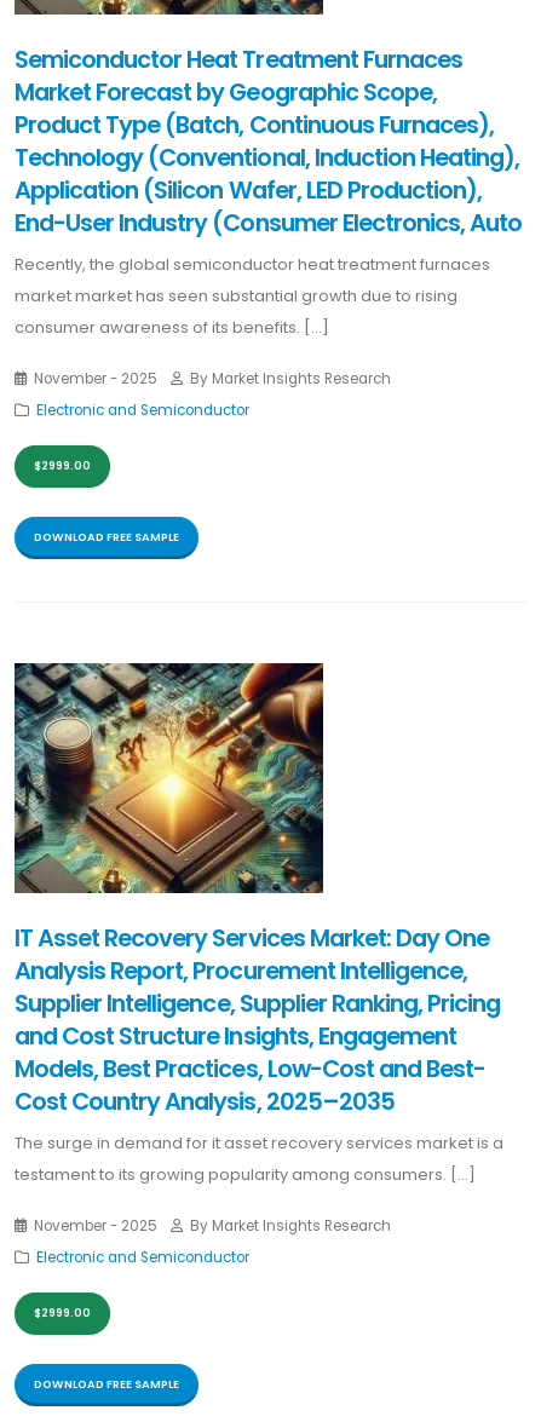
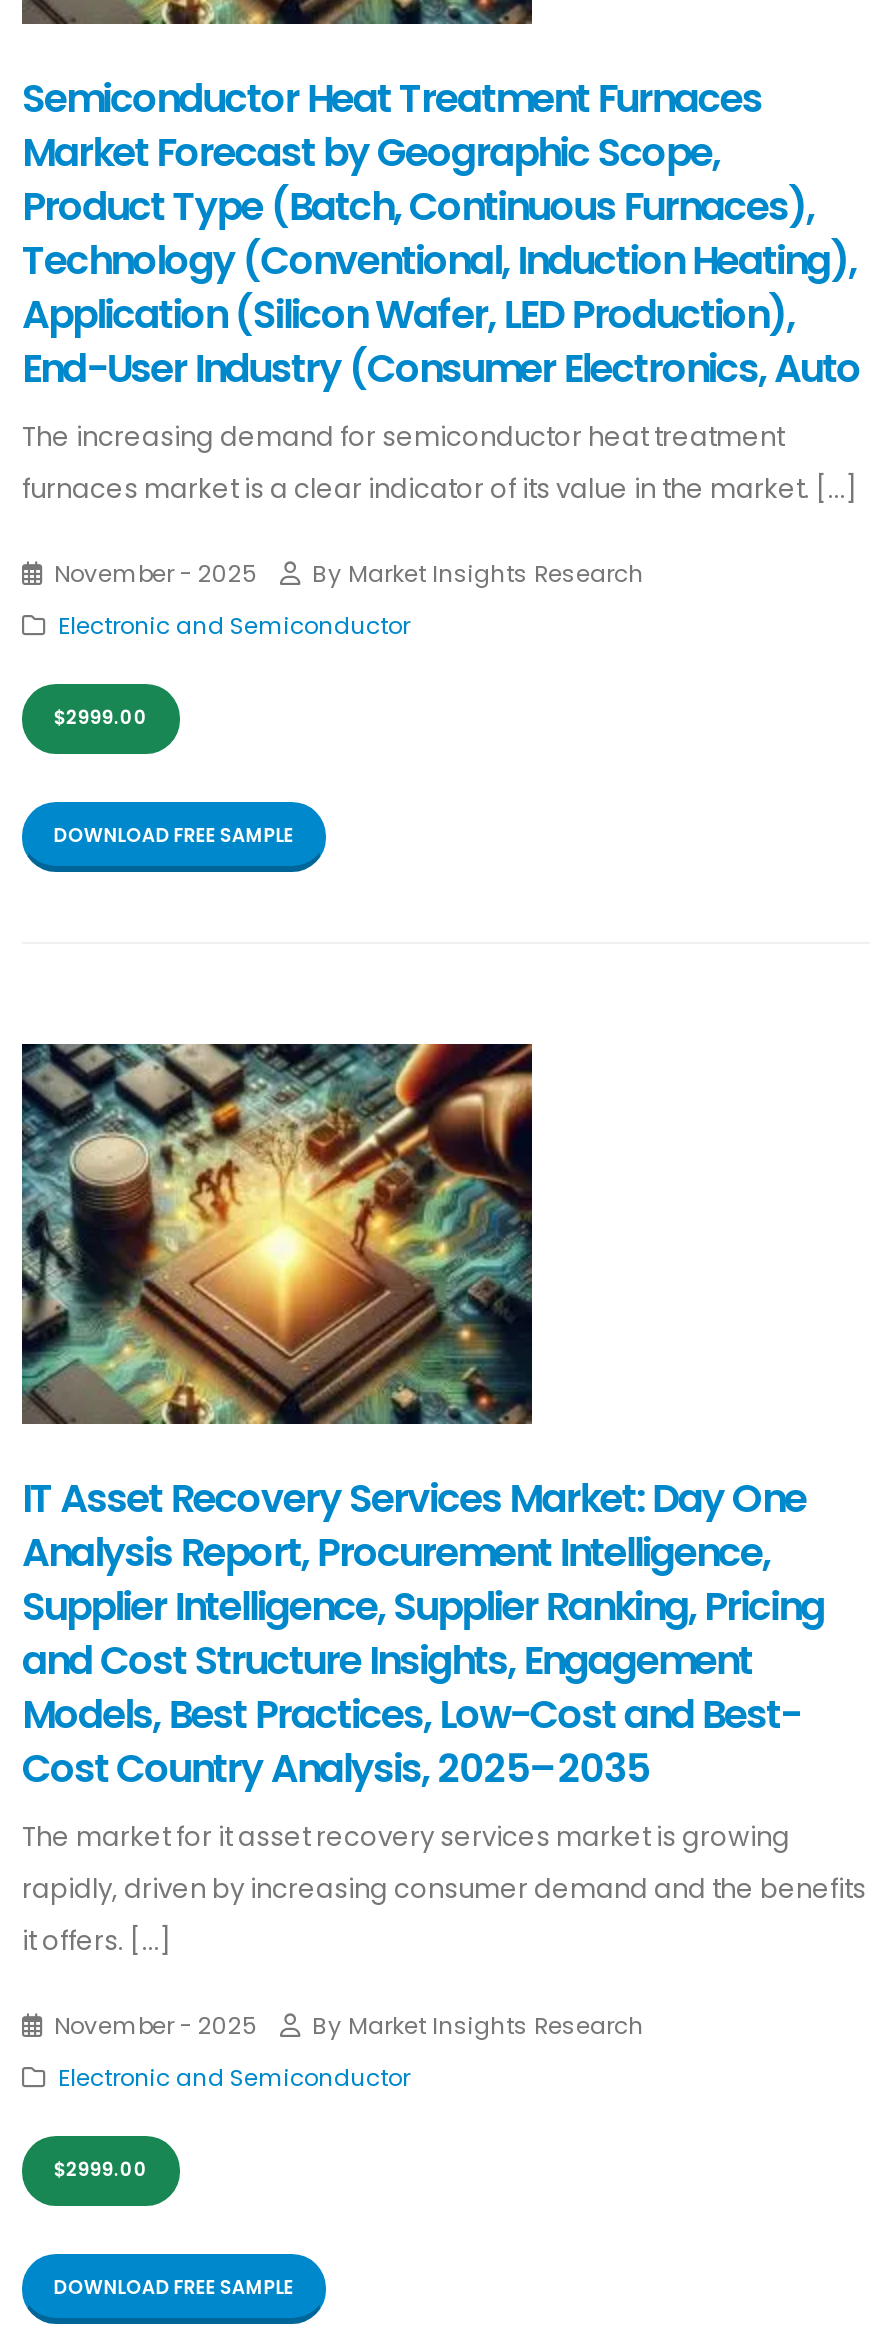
[15,253,490,339] Recently, the global semiconductor heat treatment furnaces | market market has seen substantial growth due to rising | consumer awareness of its benefits. [...] -> [22,419,858,509] The increasing demand for semiconductor heat treatment | furnaces market is a clear indicator of its value in the market. [...]
moved [12,369,500,1119] -> [18,559,824,1797]: [image] | November - 2025 | By Market Insights Research | ... | Models, Best Practices, Low-Cost and Best- | Cost Country Analysis, 2025–2035
[15,1132,503,1186] The surge in demand for it asset recovery services market is a | testament to its growing popularity among consumers. [...] -> [22,1819,866,1961] The market for it asset recovery services market is growing | rapidly, driven by increasing consumer demand and the benefits | it offers. [...]

